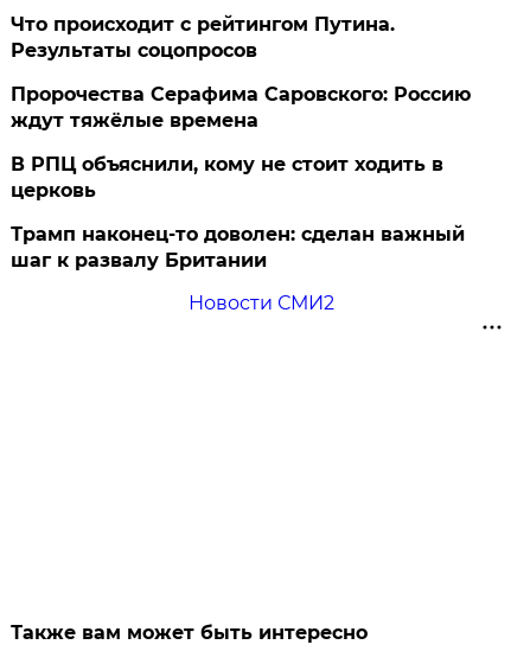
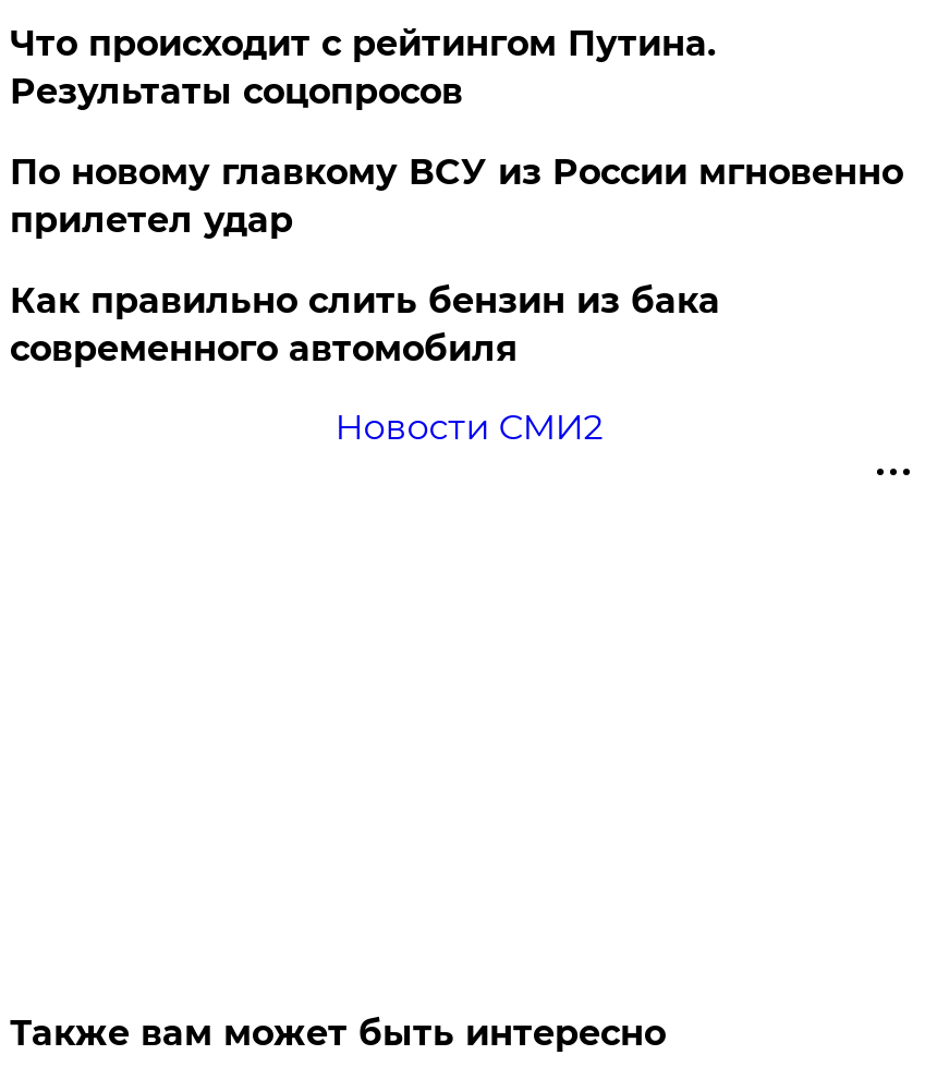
[11,83,471,272] Пророчества Серафима Саровского: Россию | ждут тяжёлые времена | В РПЦ объяснили, кому не стоит ходить в | церковь | Трамп наконец-то доволен: сделан важный | шаг к развалу Британии -> [10,151,903,369] По новому главкому ВСУ из России мгновенно | прилетел удар | Как правильно слить бензин из бака | современного автомобиля

